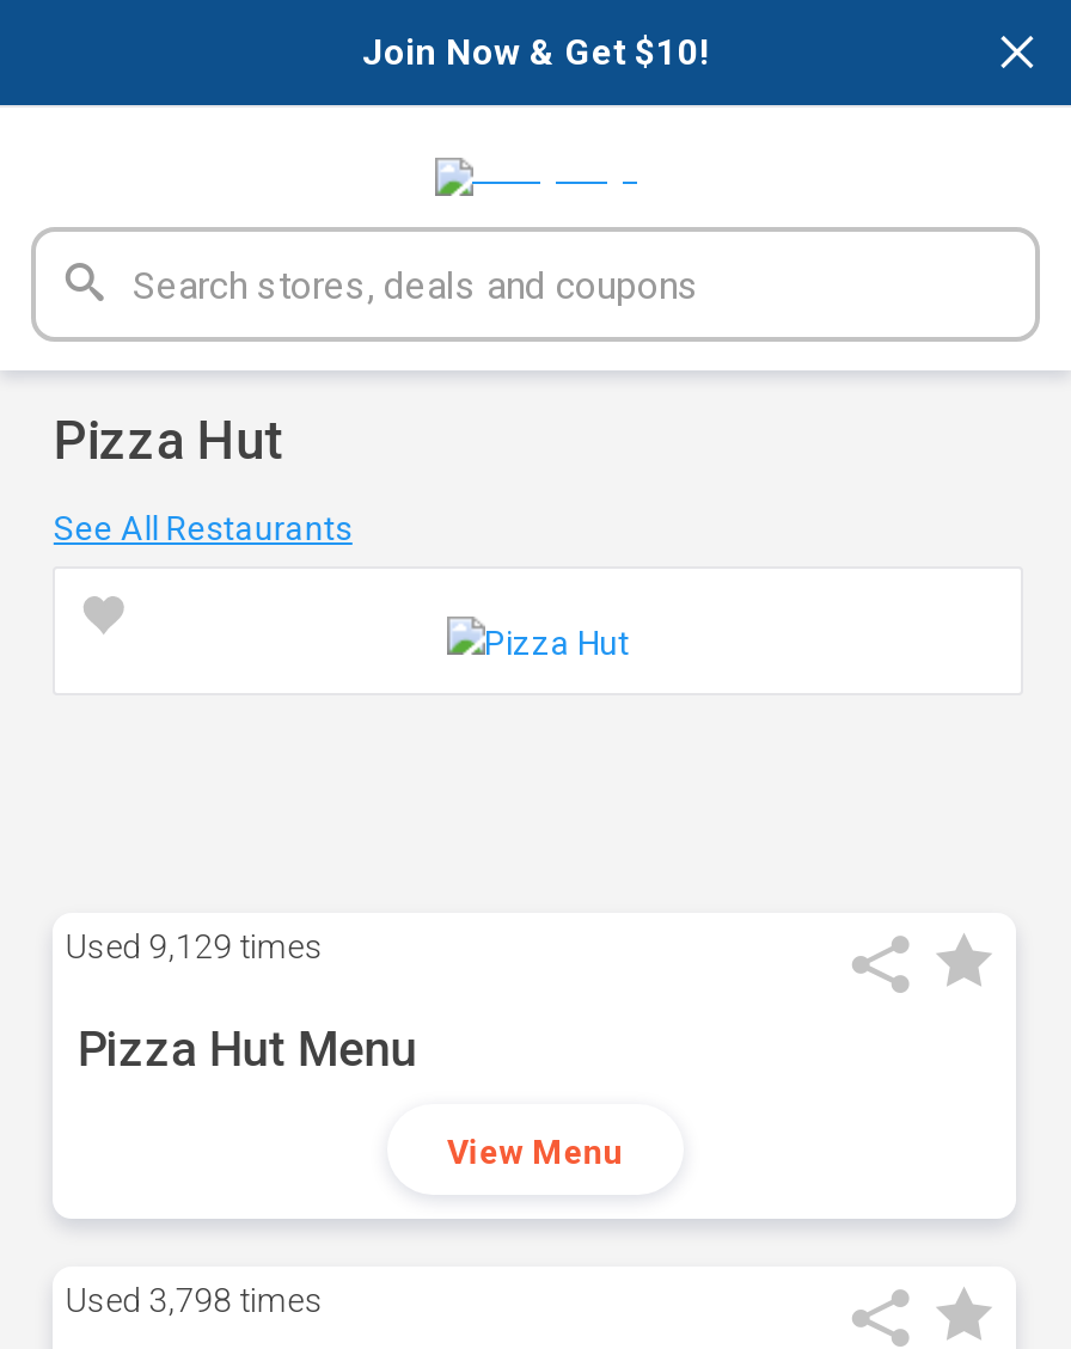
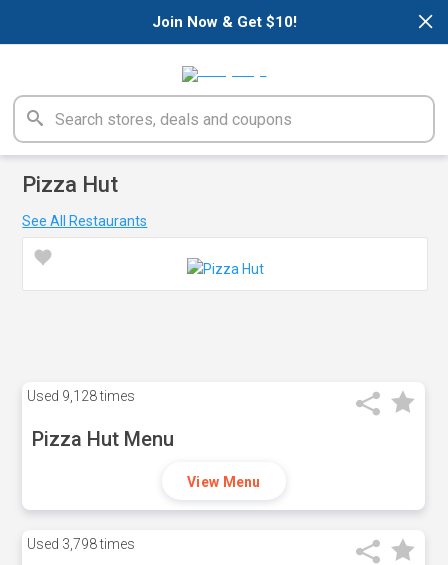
[66,927,324,965] Used 9,129 times -> [27,388,135,404] Used 9,128 times

